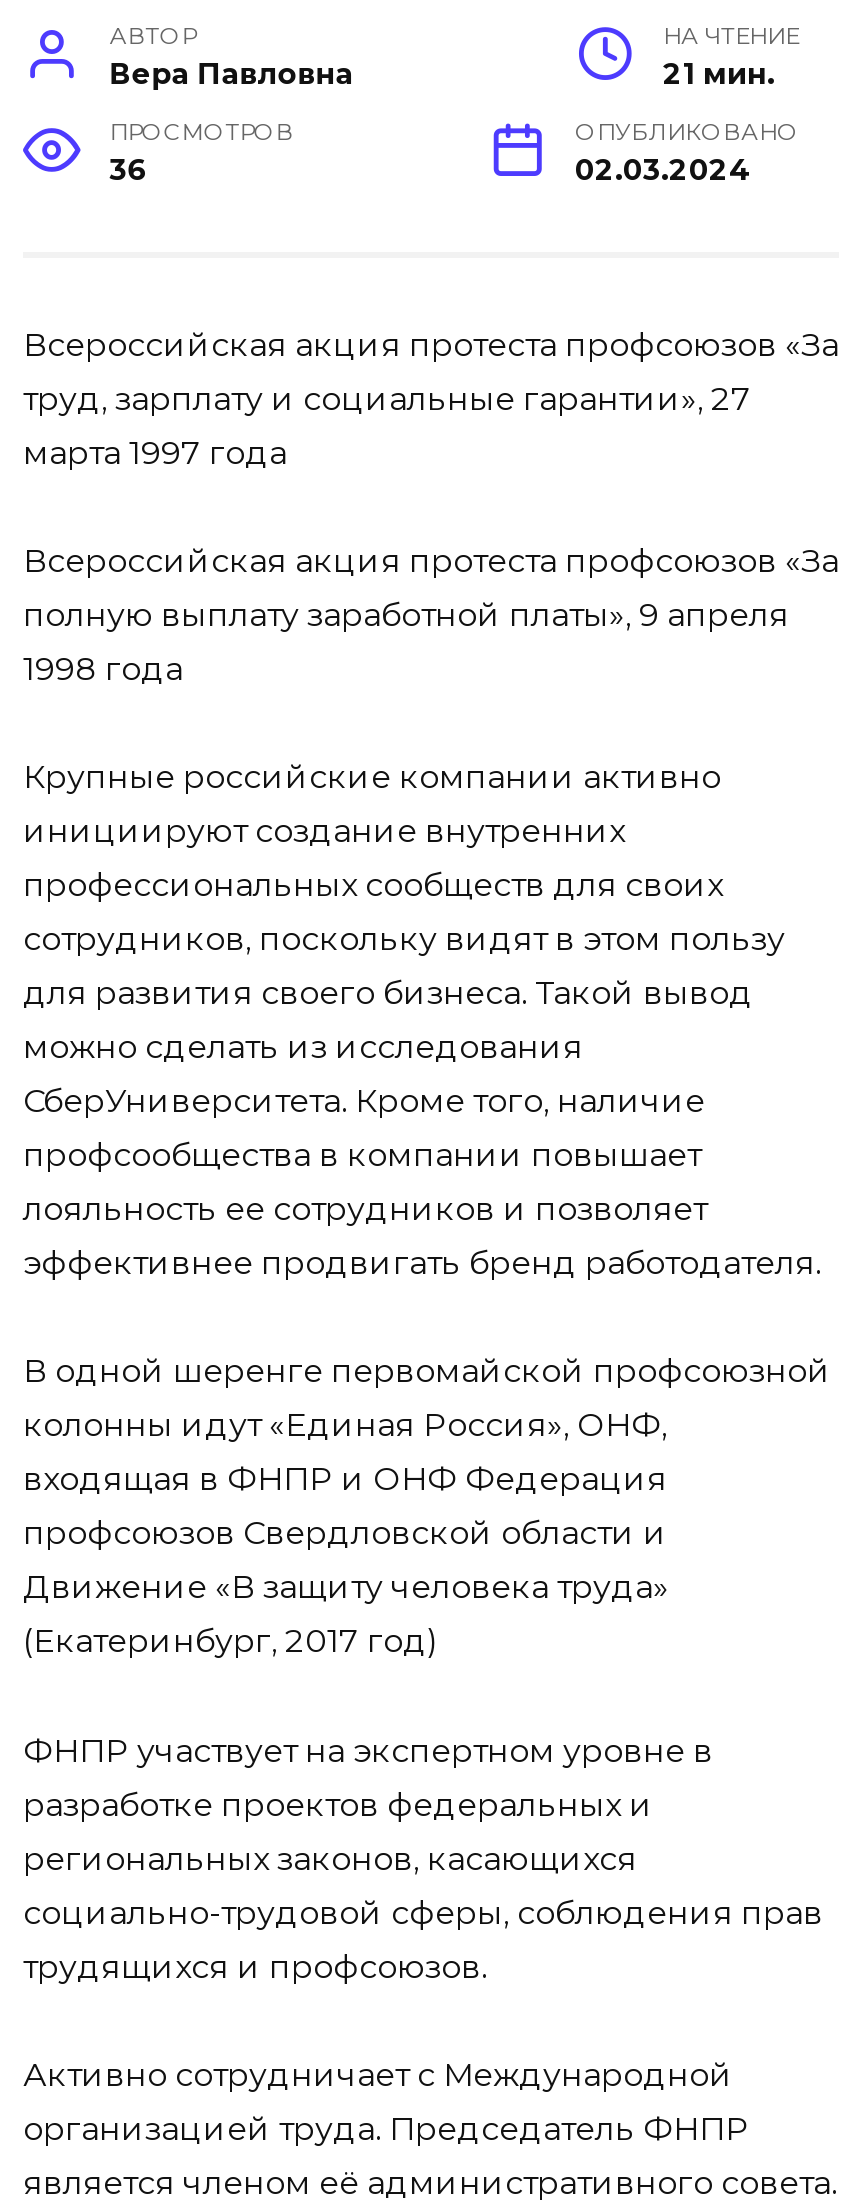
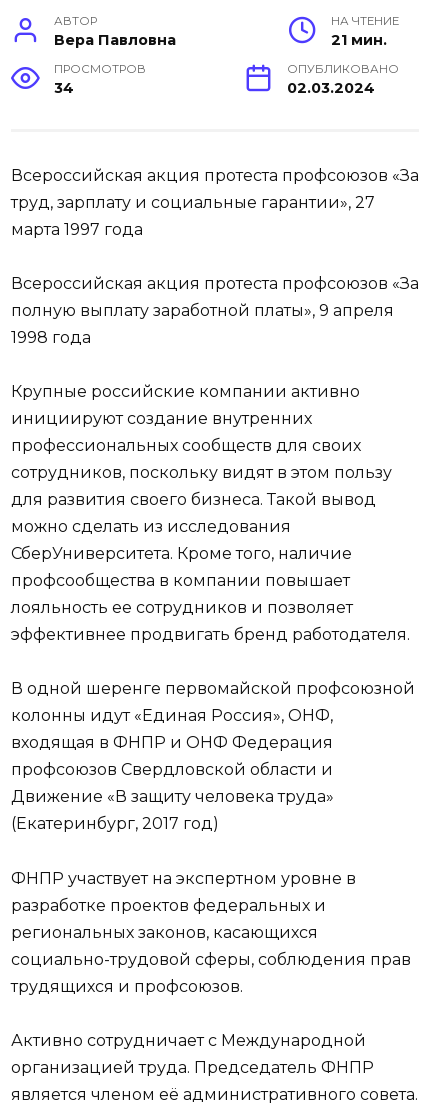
[109,152,147,188] 36 -> [54,79,74,97] 34

